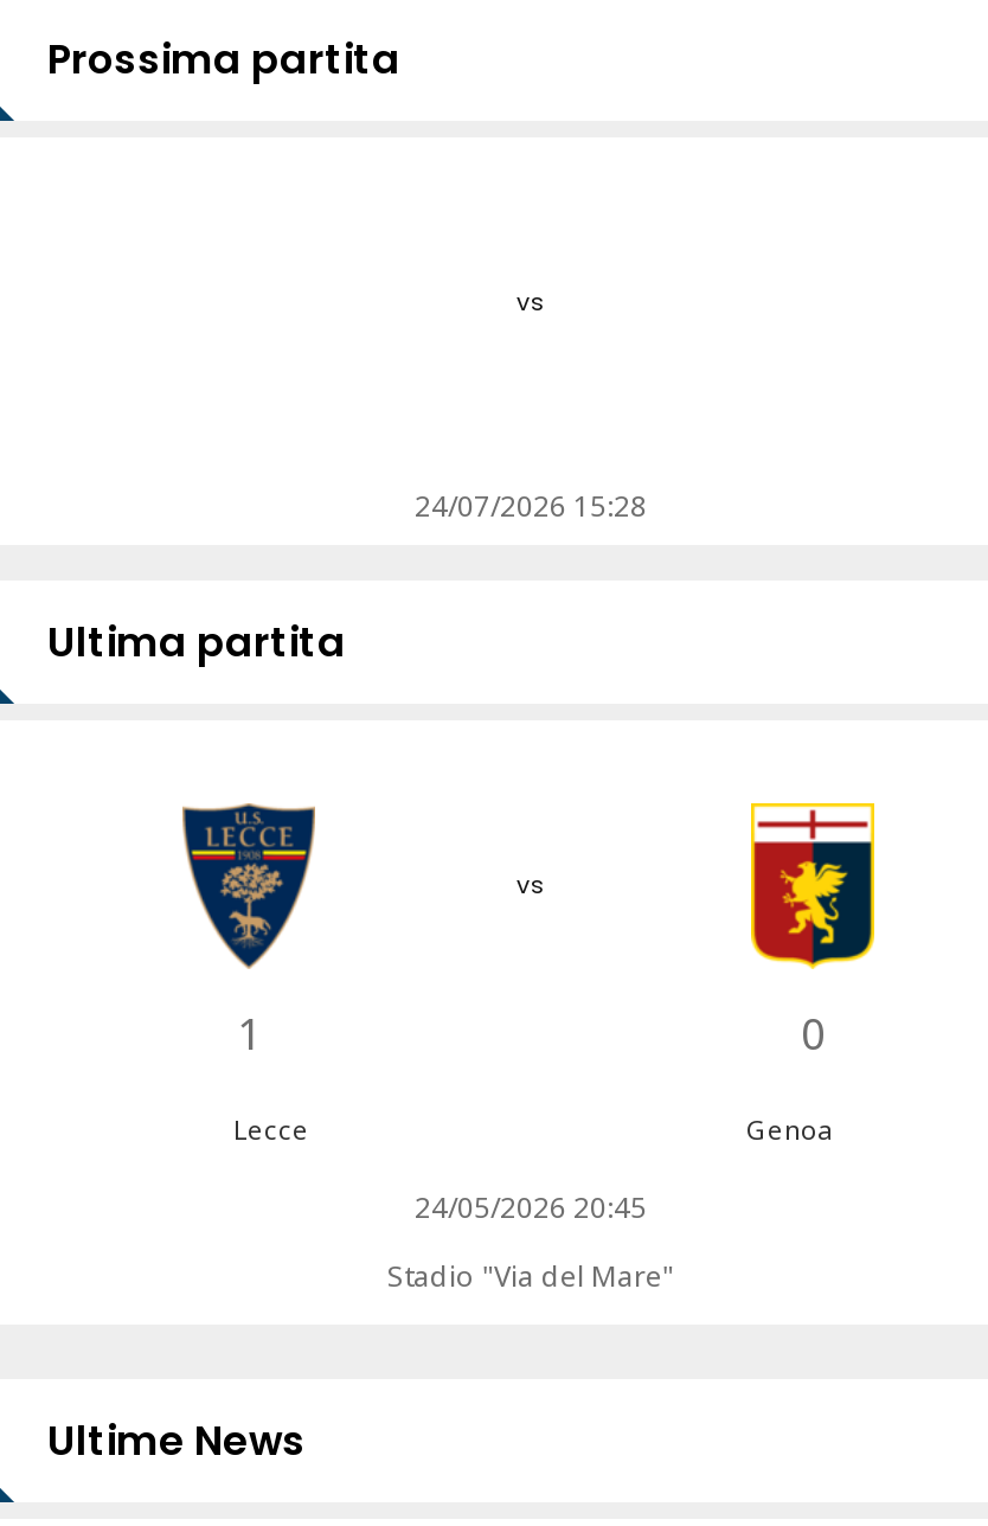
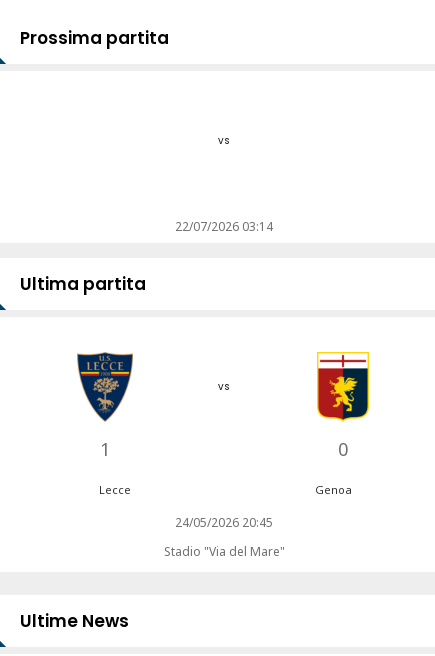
[415,486,647,526] 24/07/2026 15:28 -> [175,218,273,235] 22/07/2026 03:14

